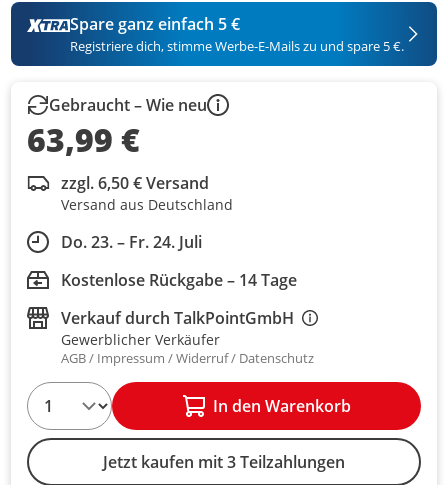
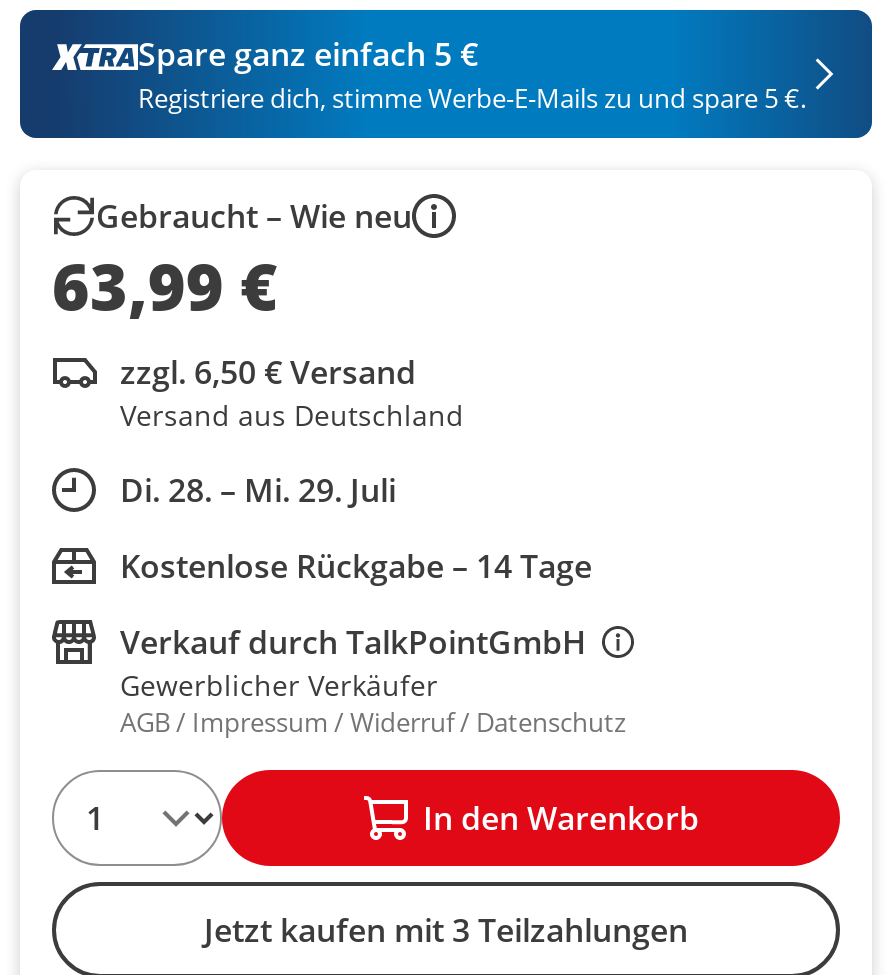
[61,231,202,253] Do. 23. – Fr. 24. Juli -> [120,467,396,511] Di. 28. – Mi. 29. Juli

